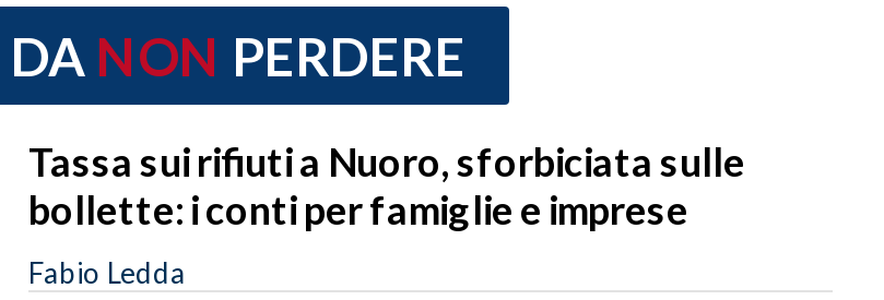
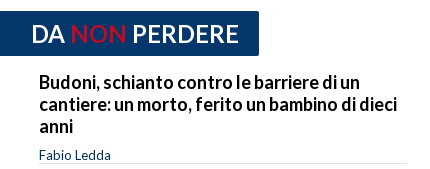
[28,137,745,233] Tassa sui rifiuti a Nuoro, sforbiciata sulle | bollette: i conti per famiglie e imprese -> [39,71,397,137] Budoni, schianto contro le barriere di un | cantiere: un morto, ferito un bambino di dieci | anni

